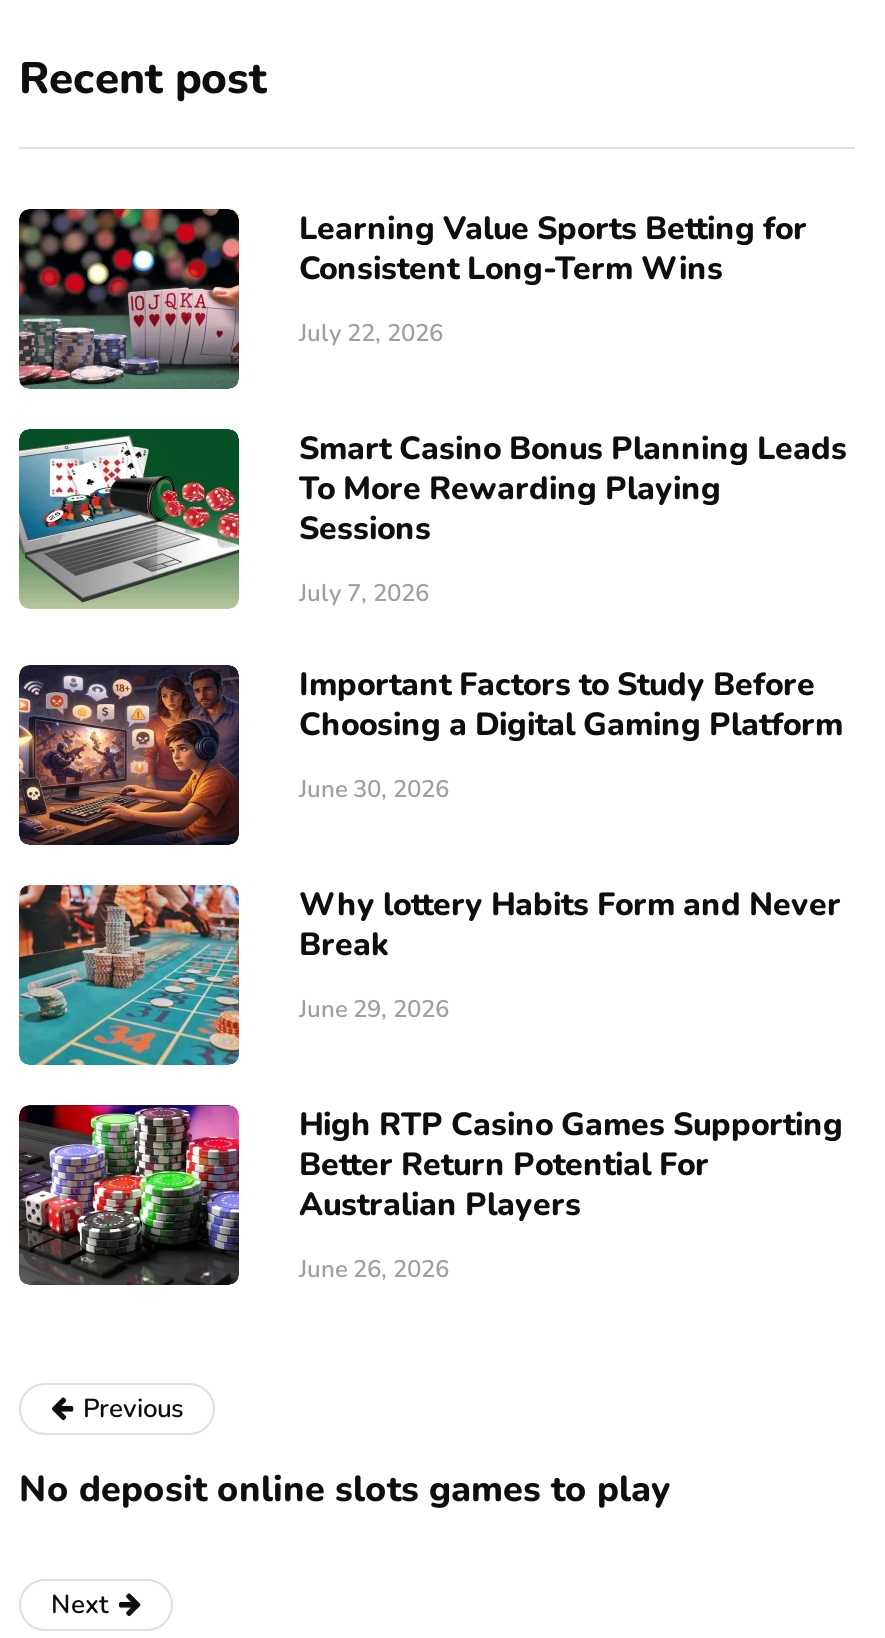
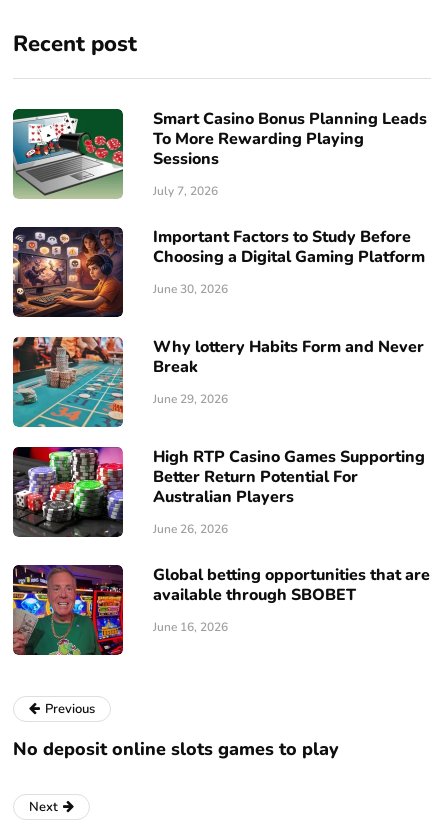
[17,207,807,389] [image] | Learning Value Sports Betting for | Consistent Long-Term Wins | July 22, 2026 -> none
moved [15,427,847,1285] -> [11,108,427,537]: [image] | Smart Casino Bonus Planning Leads | To More Rewarding Playing | ... | Australian Players | June 26, 2026
none -> [12,564,430,656] [image] | Global betting opportunities that are | available through SBOBET | June 16, 2026

